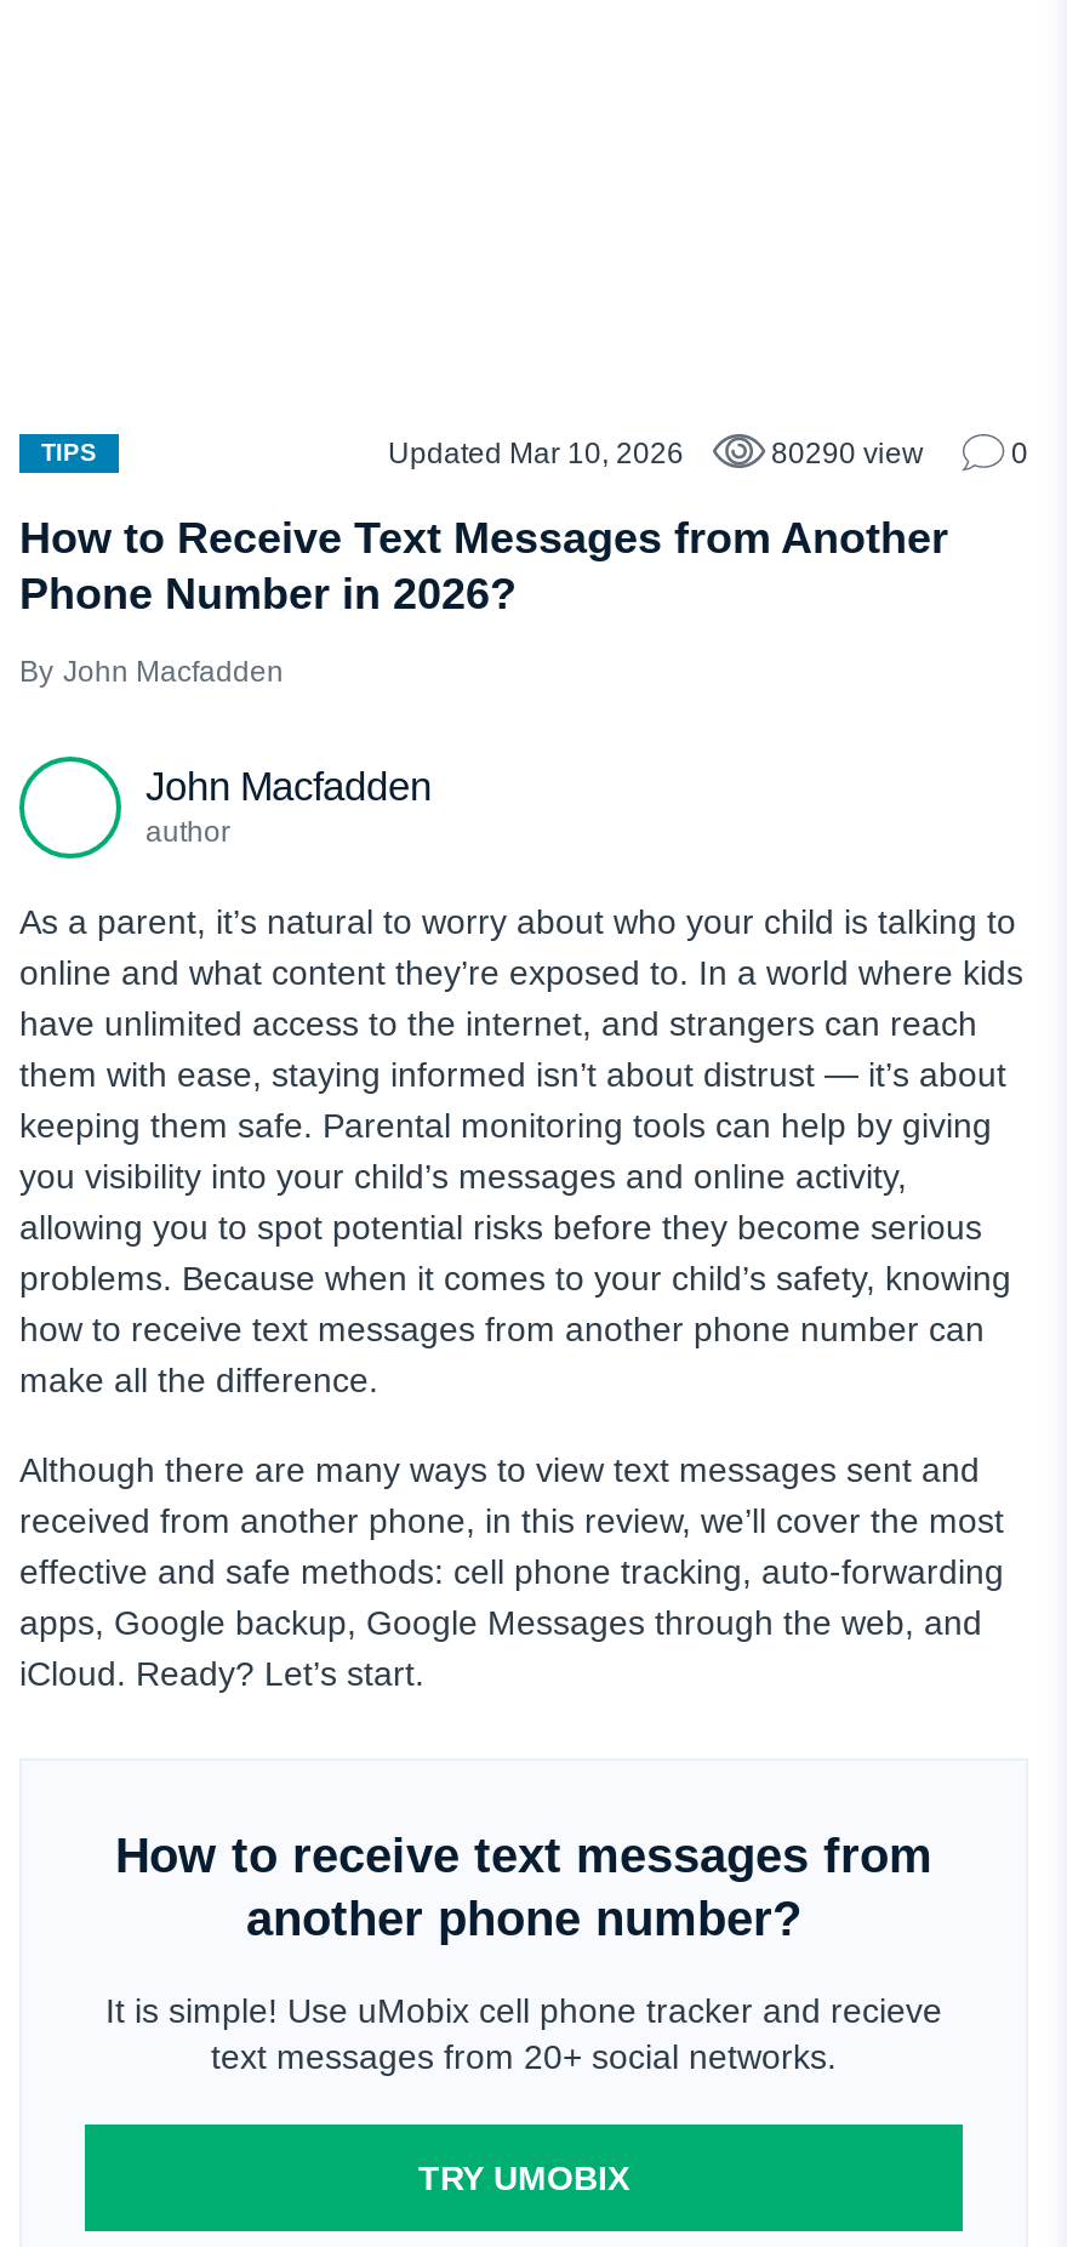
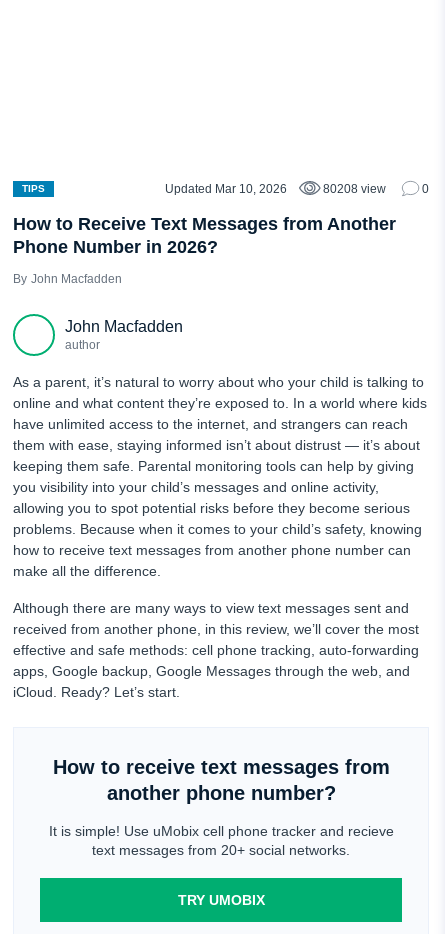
[771,437,924,470] 80290 view -> [323,182,386,196] 80208 view

